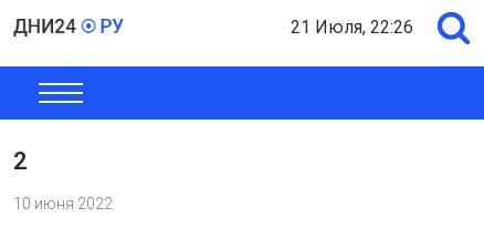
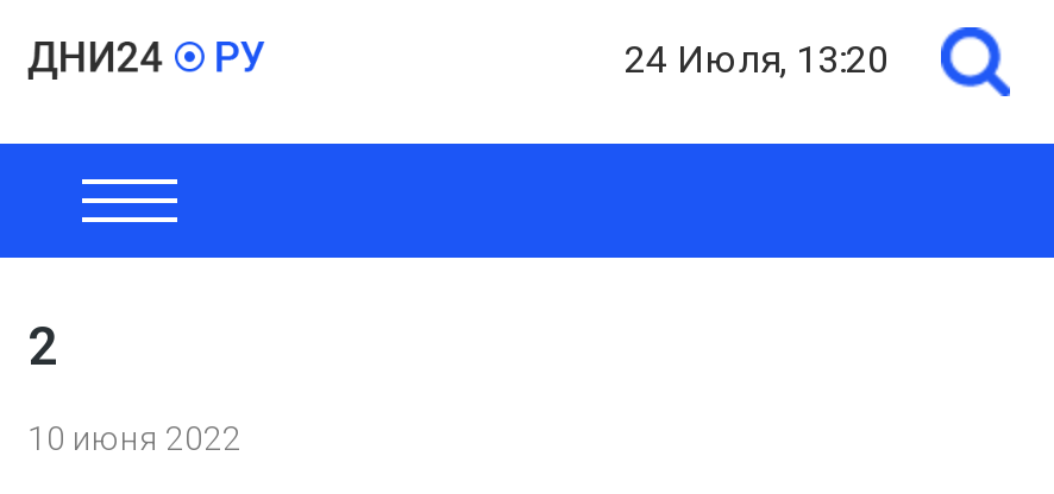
[291,17,413,38] 21 Июля, 22:26 -> [625,37,889,82] 24 Июля, 13:20

